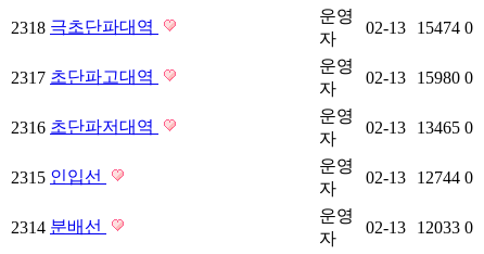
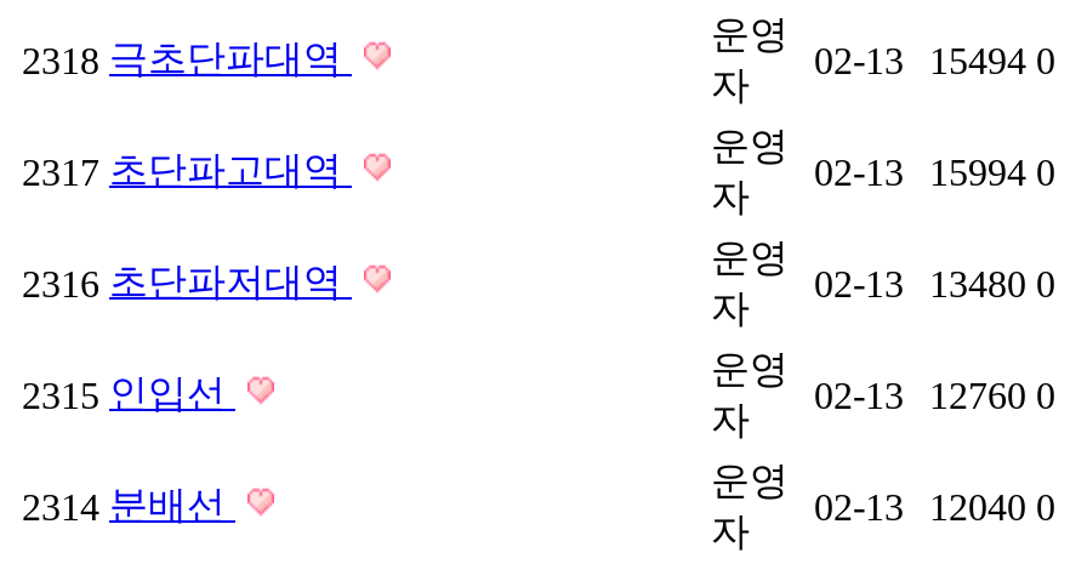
[365,19,473,37] 02-13 15474 0 -> [814,41,1055,82] 02-13 15494 0
[365,69,473,87] 02-13 15980 0 -> [814,152,1055,193] 02-13 15994 0
[365,119,473,137] 02-13 13465 0 -> [814,264,1055,305] 02-13 13480 0
[365,168,473,187] 02-13 12744 0 -> [814,375,1055,417] 02-13 12760 0
[365,218,473,237] 02-13 12033 0 -> [814,487,1055,528] 02-13 12040 0

